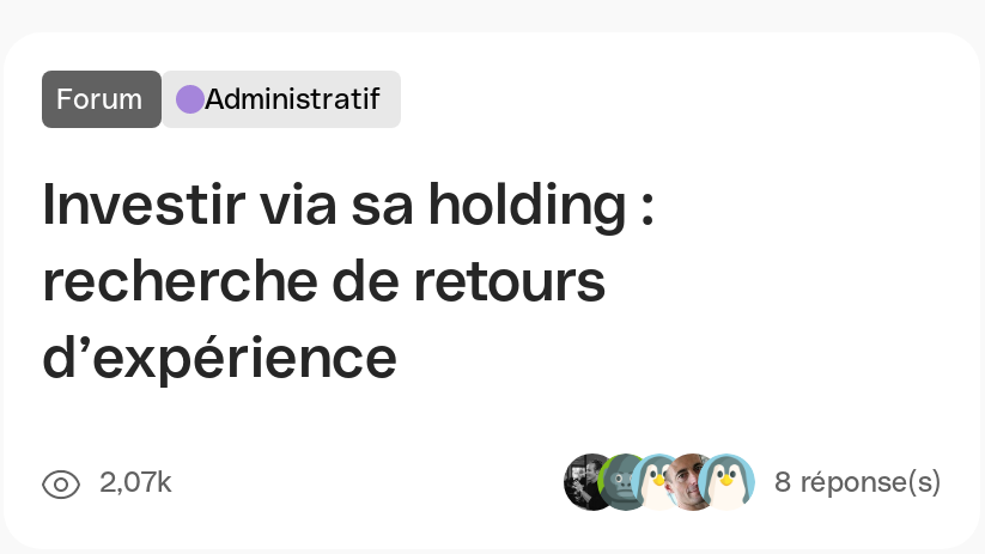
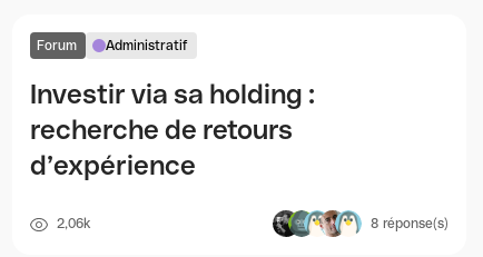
[99,465,171,499] 2,07k -> [57,216,90,231] 2,06k

